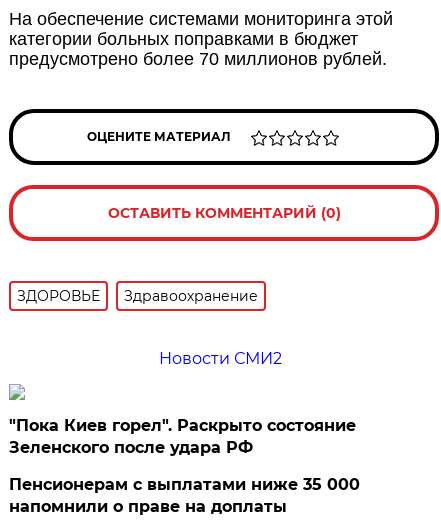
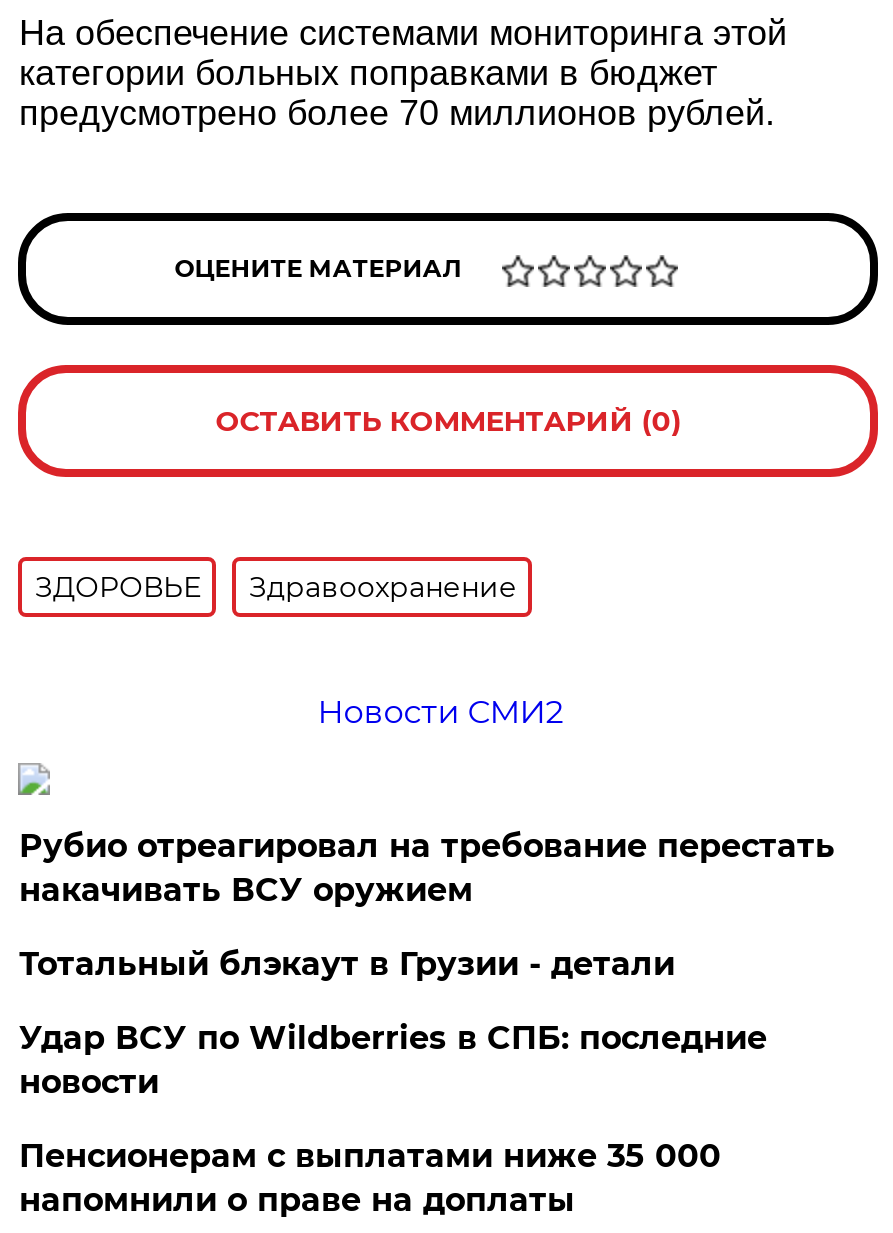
[9,416,356,457] "Пока Киев горел". Раскрыто состояние | Зеленского после удара РФ -> [19,827,835,1101] Рубио отреагировал на требование перестать | накачивать ВСУ оружием | Тотальный блэкаут в Грузии - детали | Удар ВСУ по Wildberries в СПБ: последние | новости

